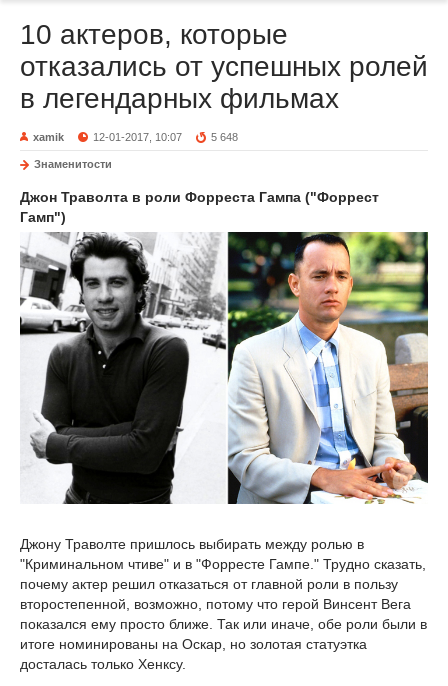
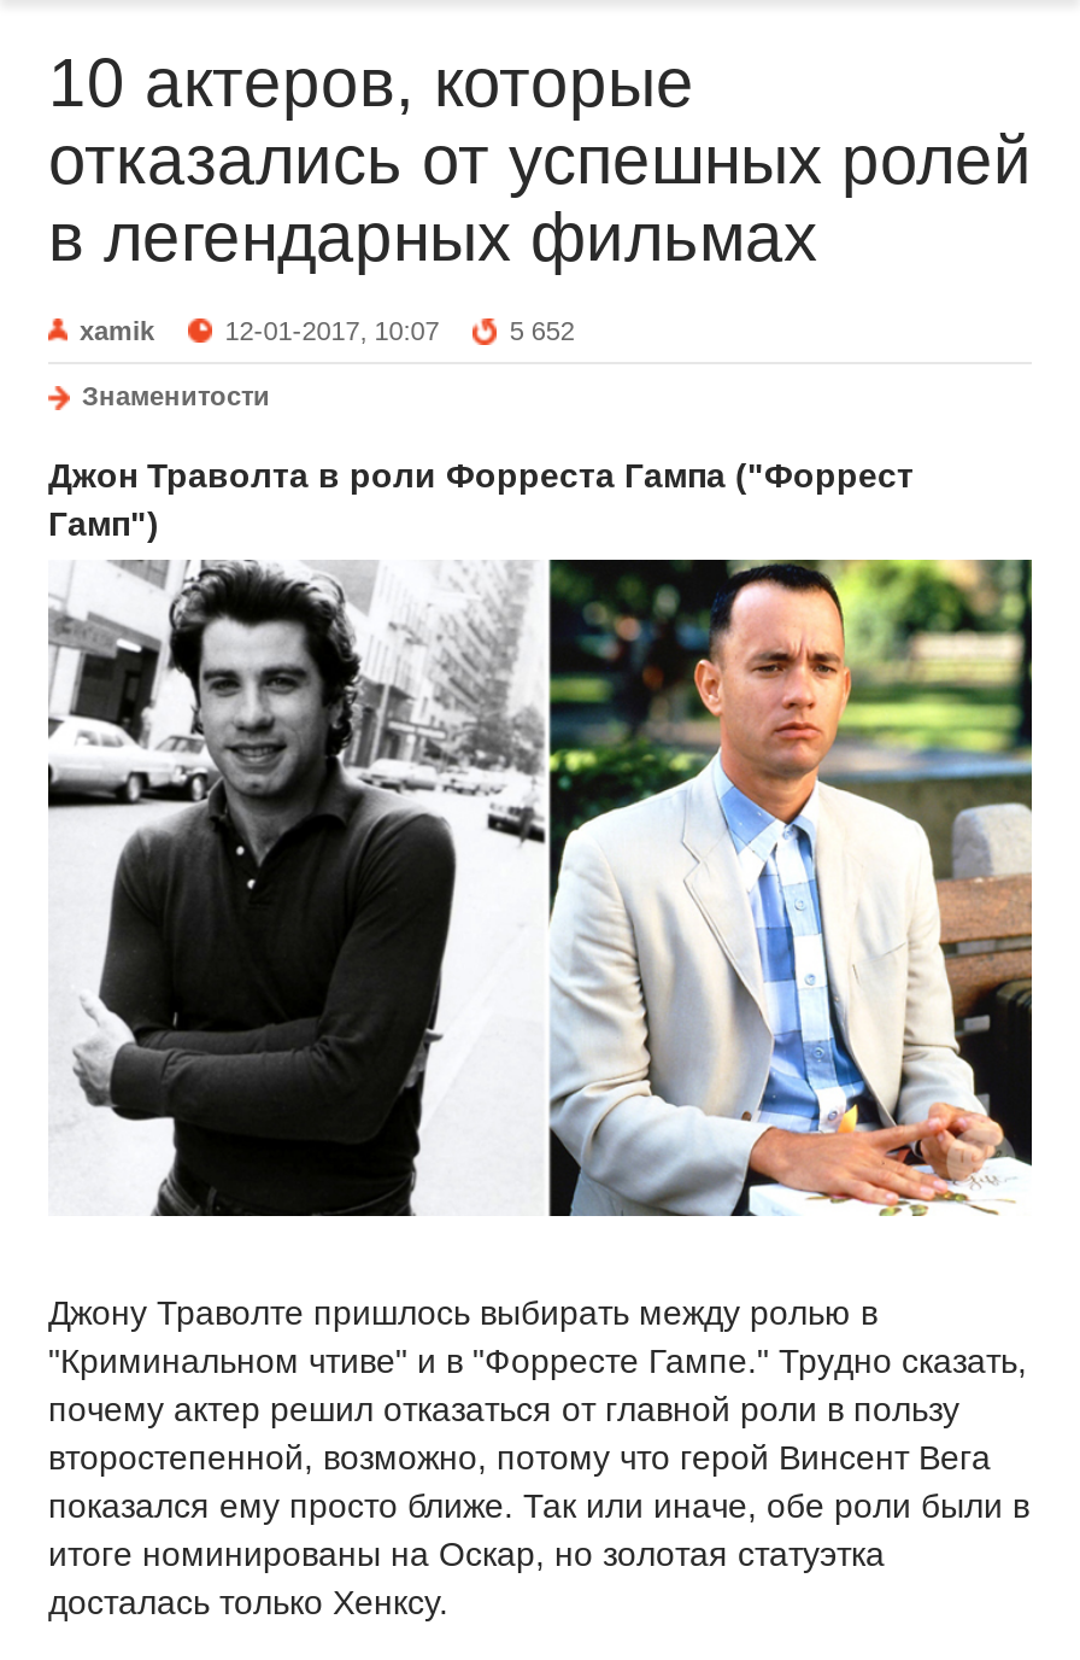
[211,131,238,143] 5 648 -> [510,316,575,345] 5 652

